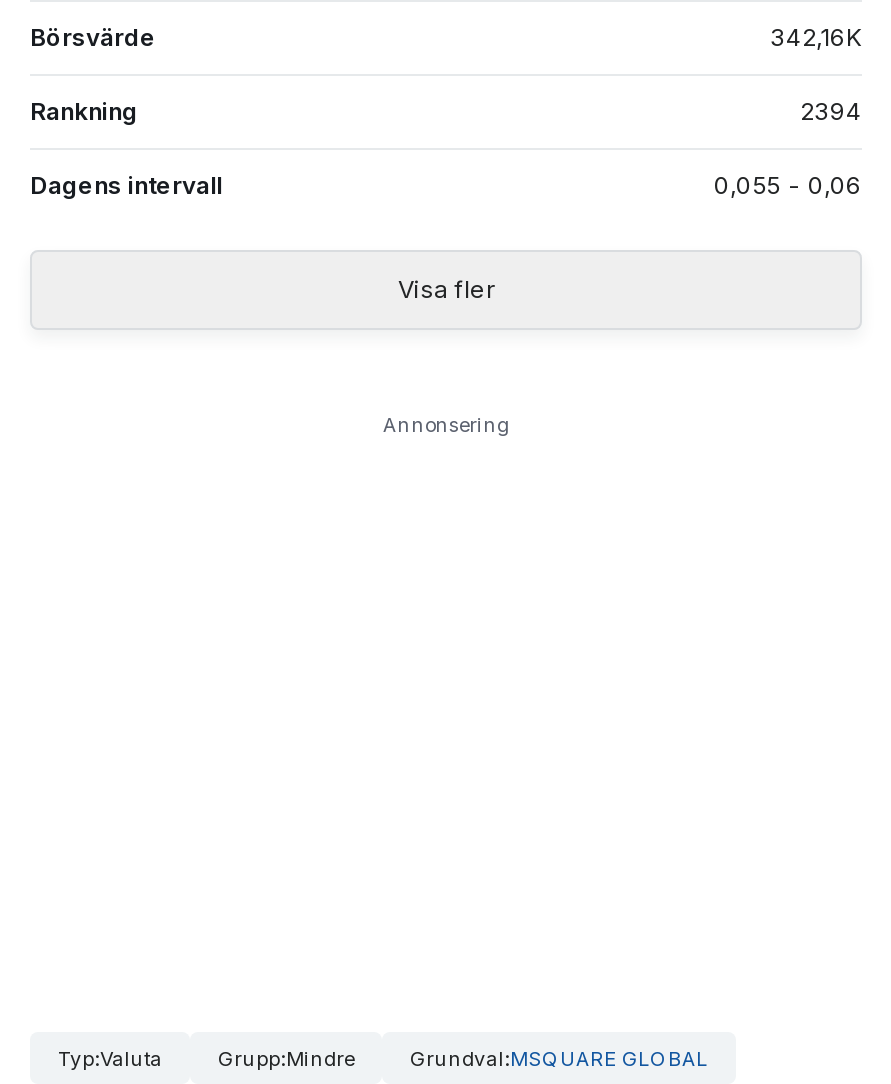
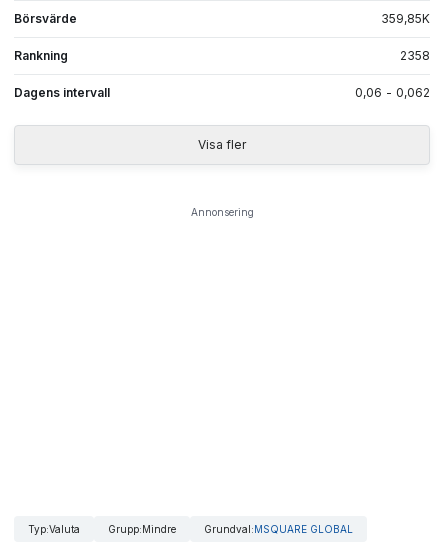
[770,22,862,52] 342,16K -> [381,11,430,26] 359,85K
[800,96,862,126] 2394 -> [400,48,430,63] 2358
[714,170,862,200] 0,055 - 0,06 -> [355,85,430,100] 0,06 - 0,062

